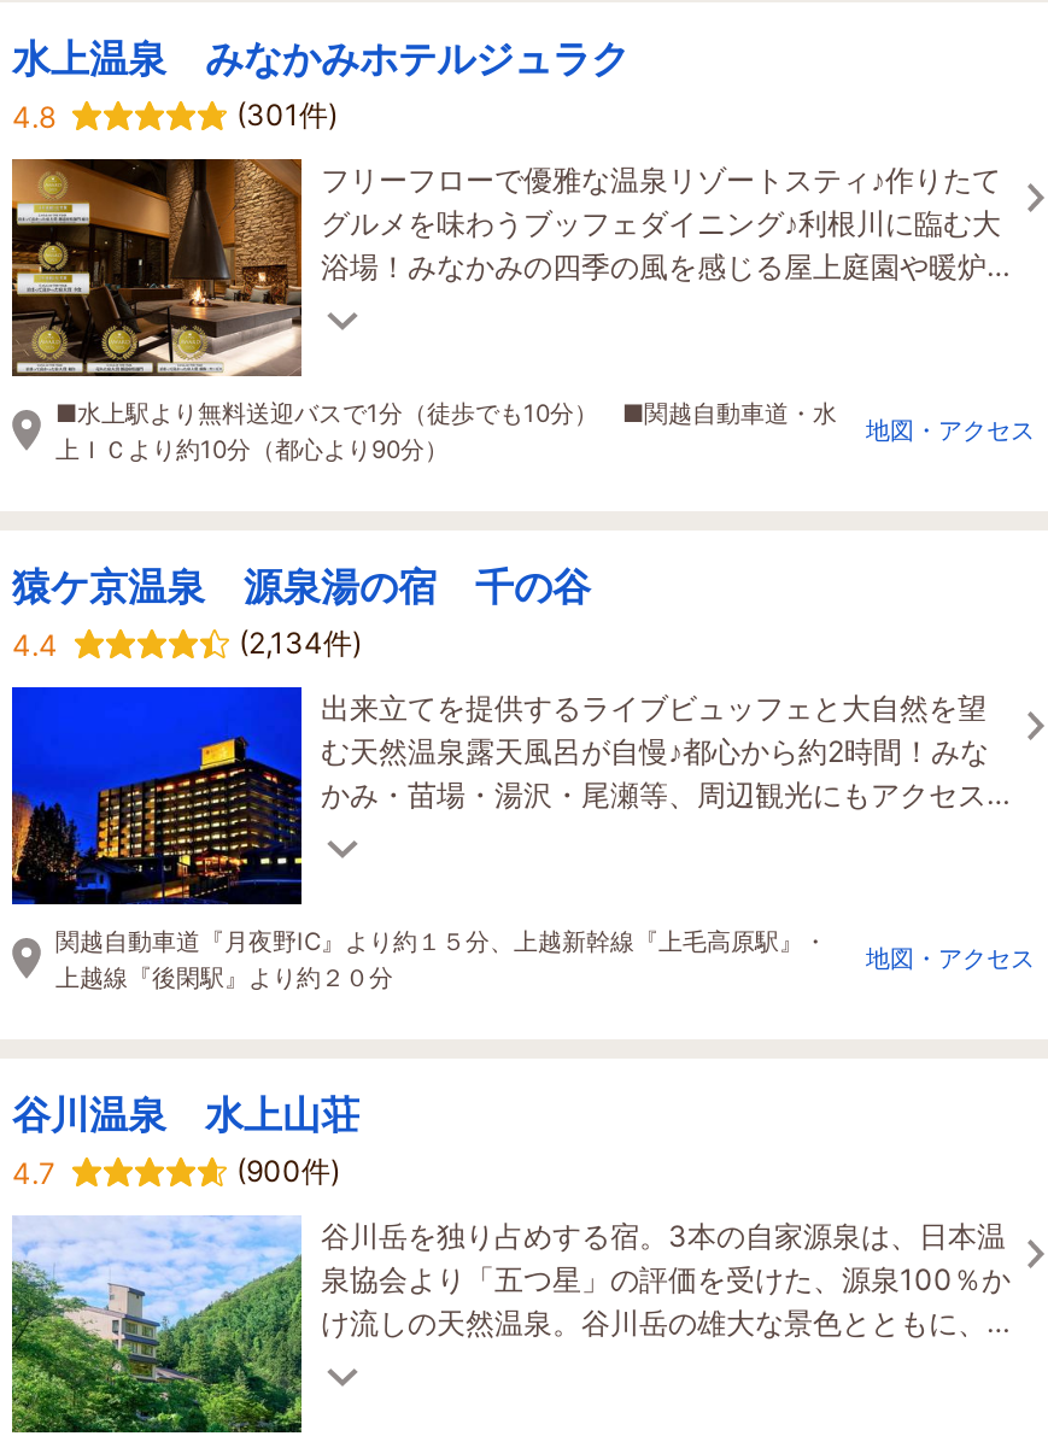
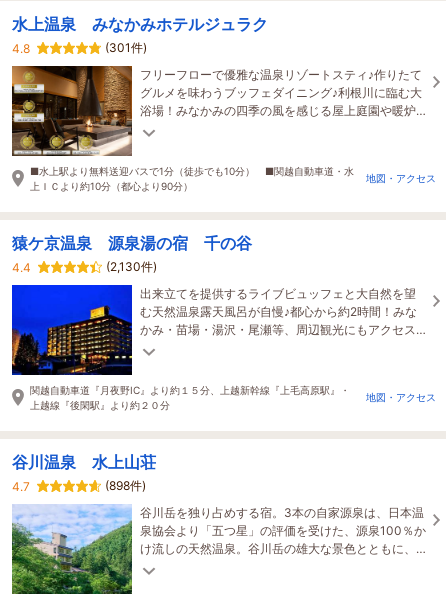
[239,624,362,660] (2,134件) -> [106,259,157,274] (2,130件)
[236,1152,340,1188] (900件) -> [105,478,146,493] (898件)

